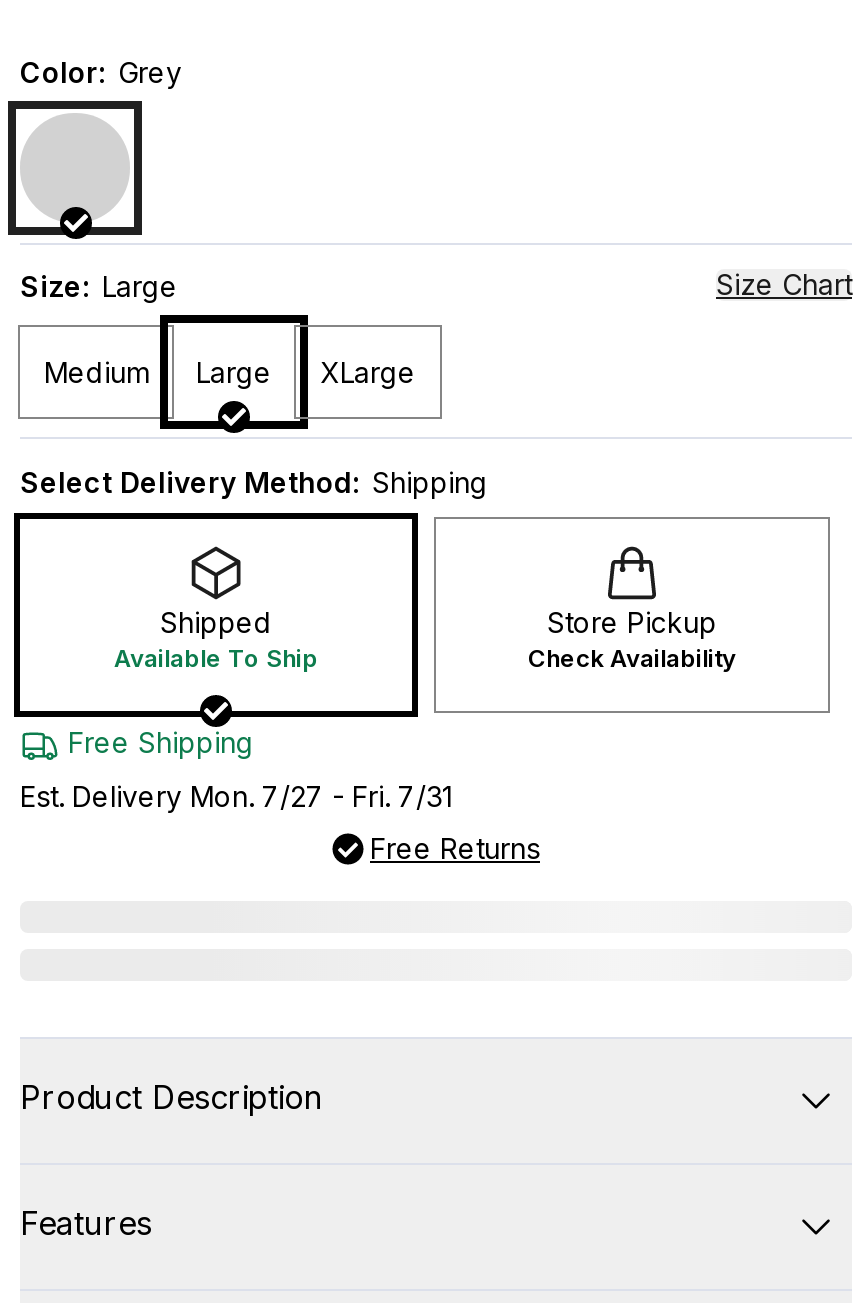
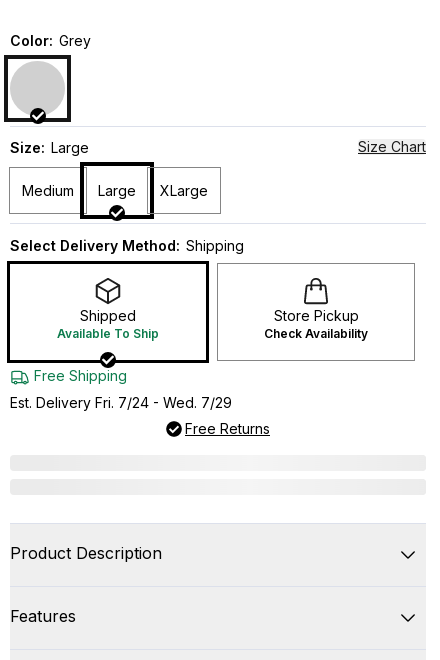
[20,778,452,812] Est. Delivery Mon. 7/27 - Fri. 7/31 -> [10,394,232,411] Est. Delivery Fri. 7/24 - Wed. 7/29

